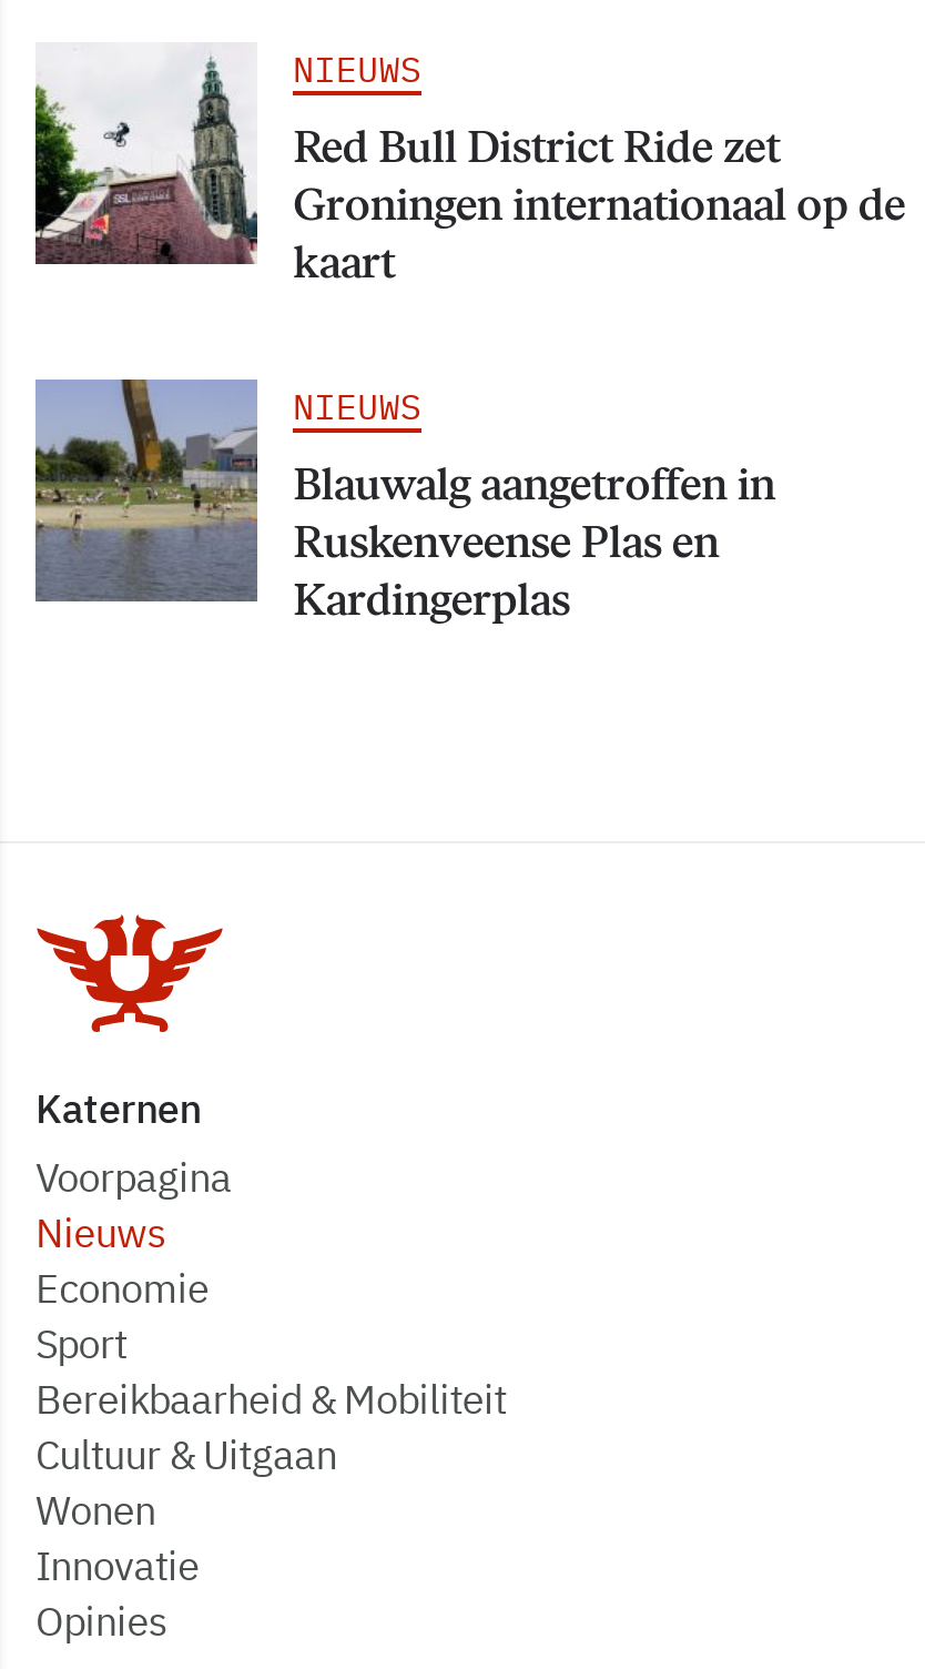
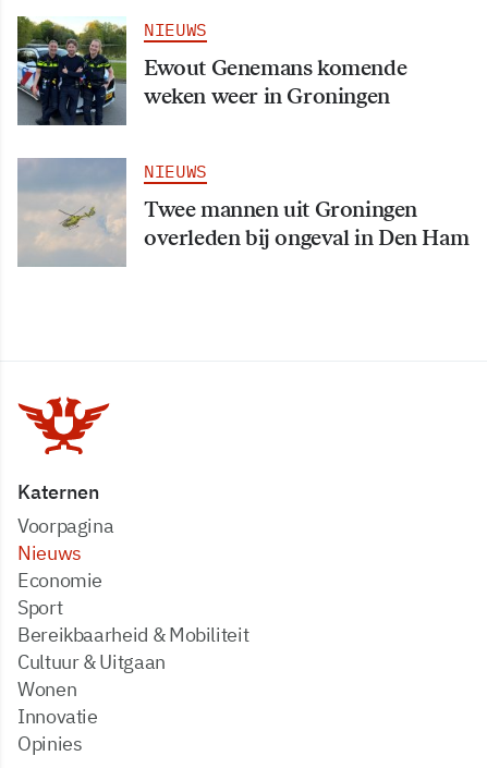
[33,42,905,289] [image] | Red Bull District Ride zet | Groningen internationaal op de | kaart -> [16,15,407,126] [image] | Ewout Genemans komende | weken weer in Groningen
[33,377,775,627] [image] | Blauwalg aangetroffen in | Ruskenveense Plas en | Kardingerplas -> [19,157,469,266] [image] | Twee mannen uit Groningen | overleden bij ongeval in Den Ham

